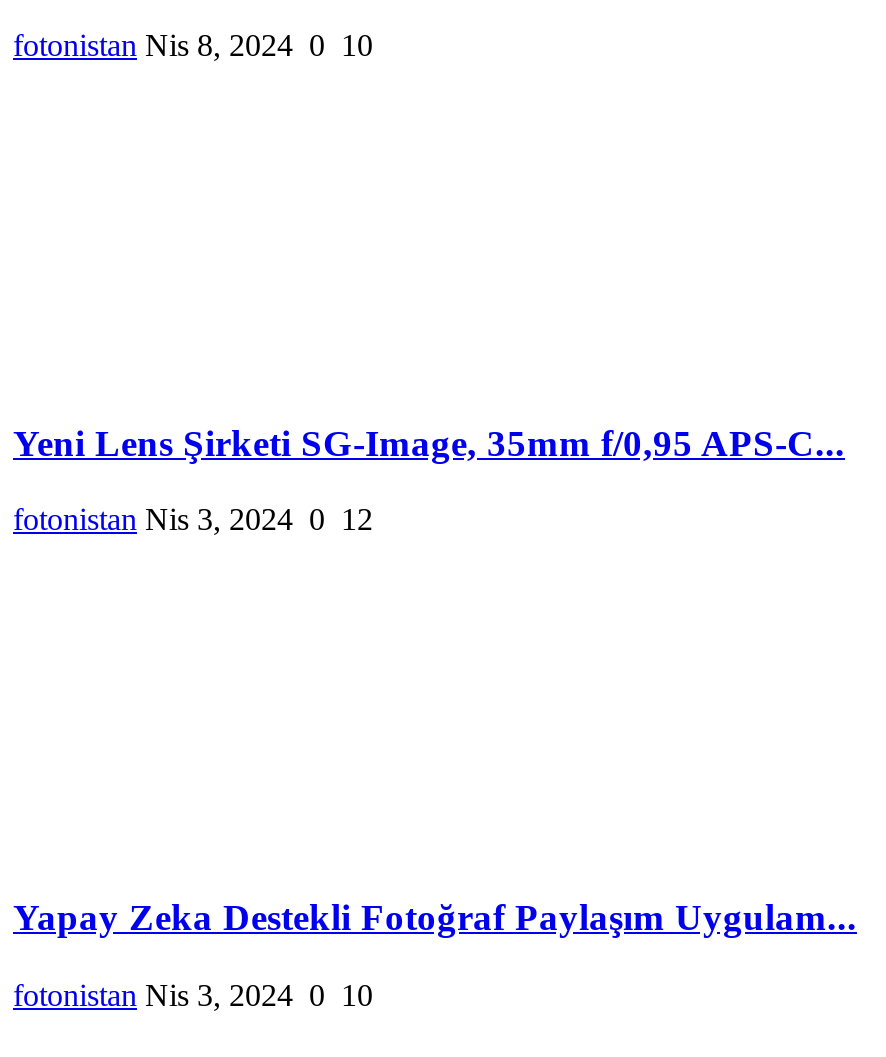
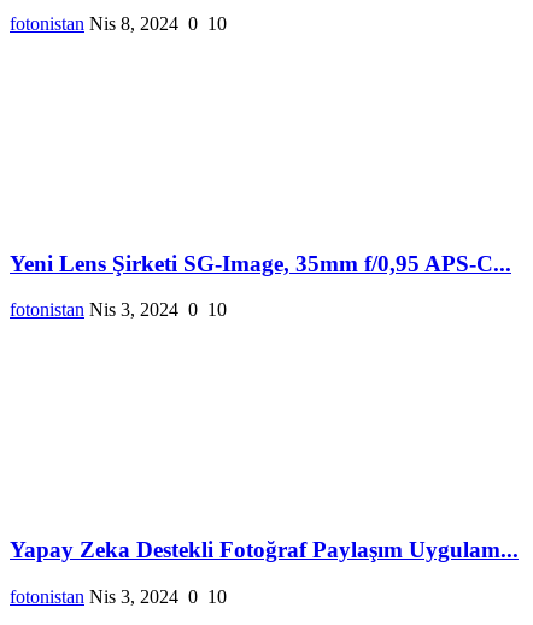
[13,503,373,537] fotonistan Nis 3, 2024 0 12 -> [10,300,227,320] fotonistan Nis 3, 2024 0 10

